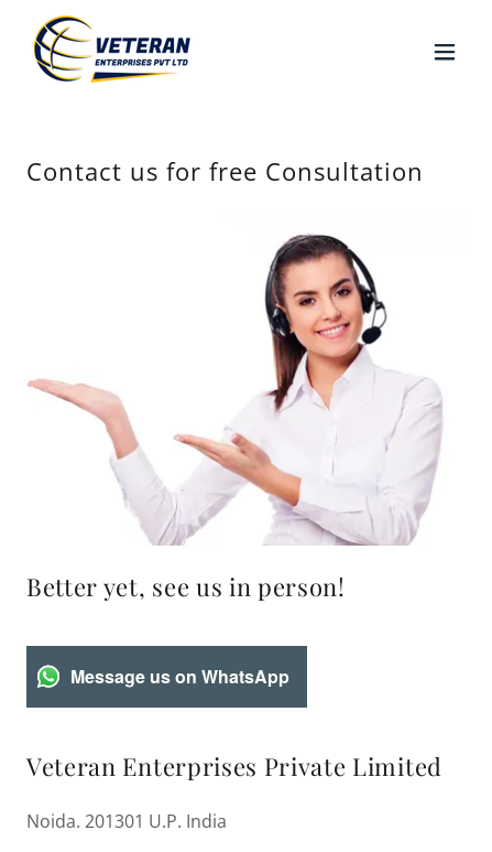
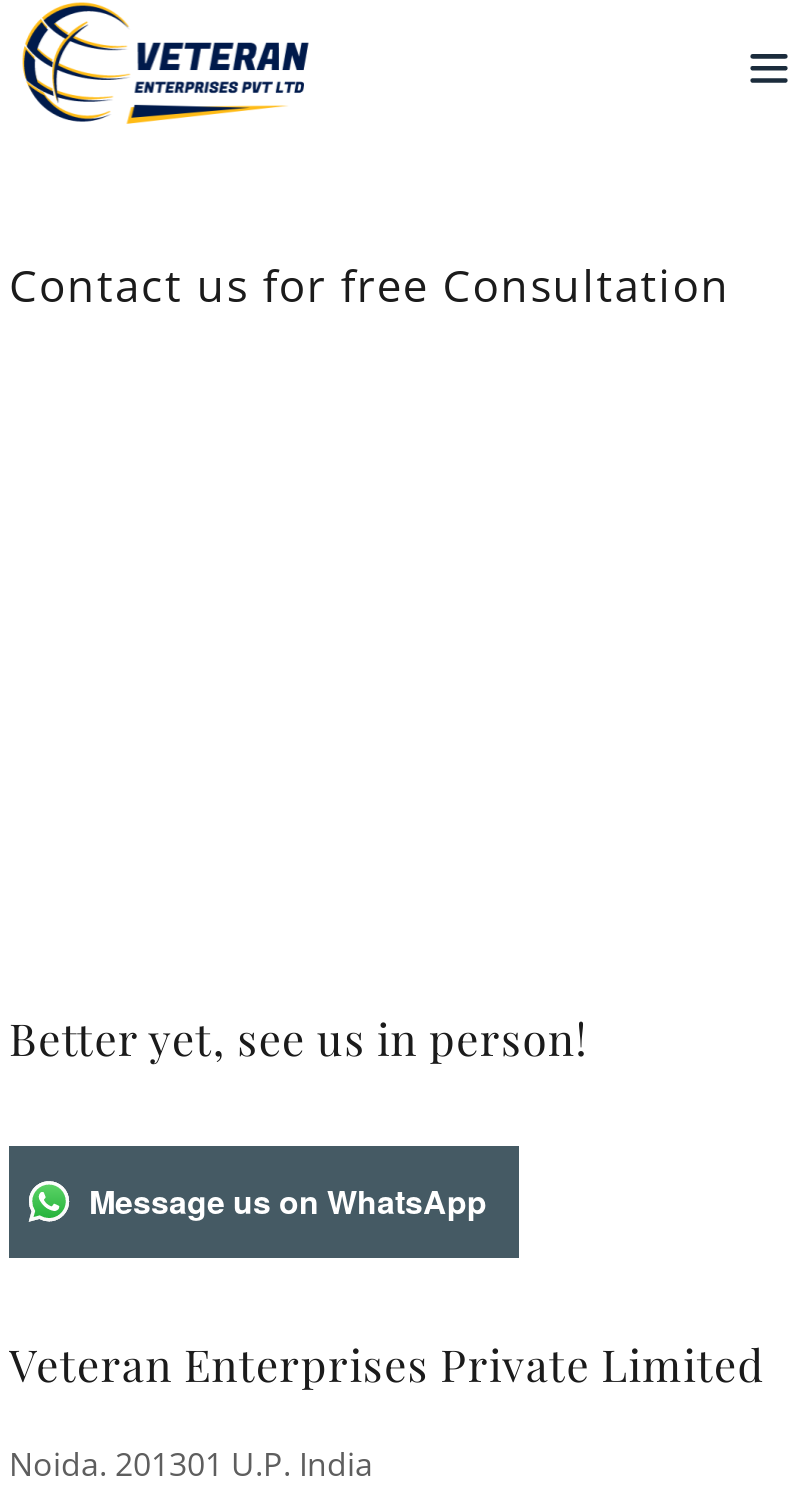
[28,234,442,547] [image] -> none

